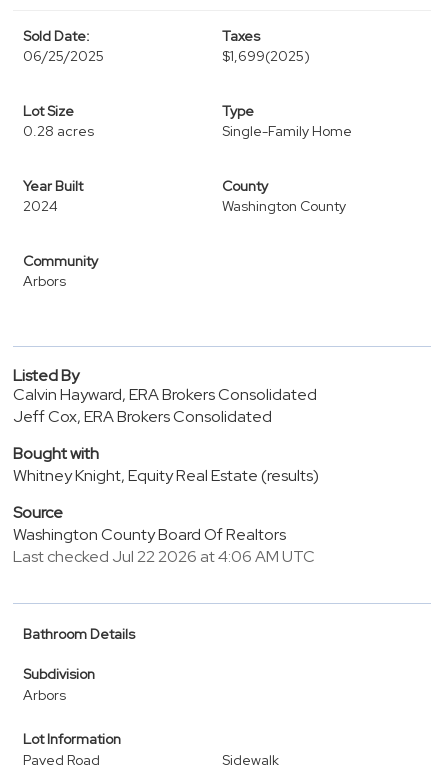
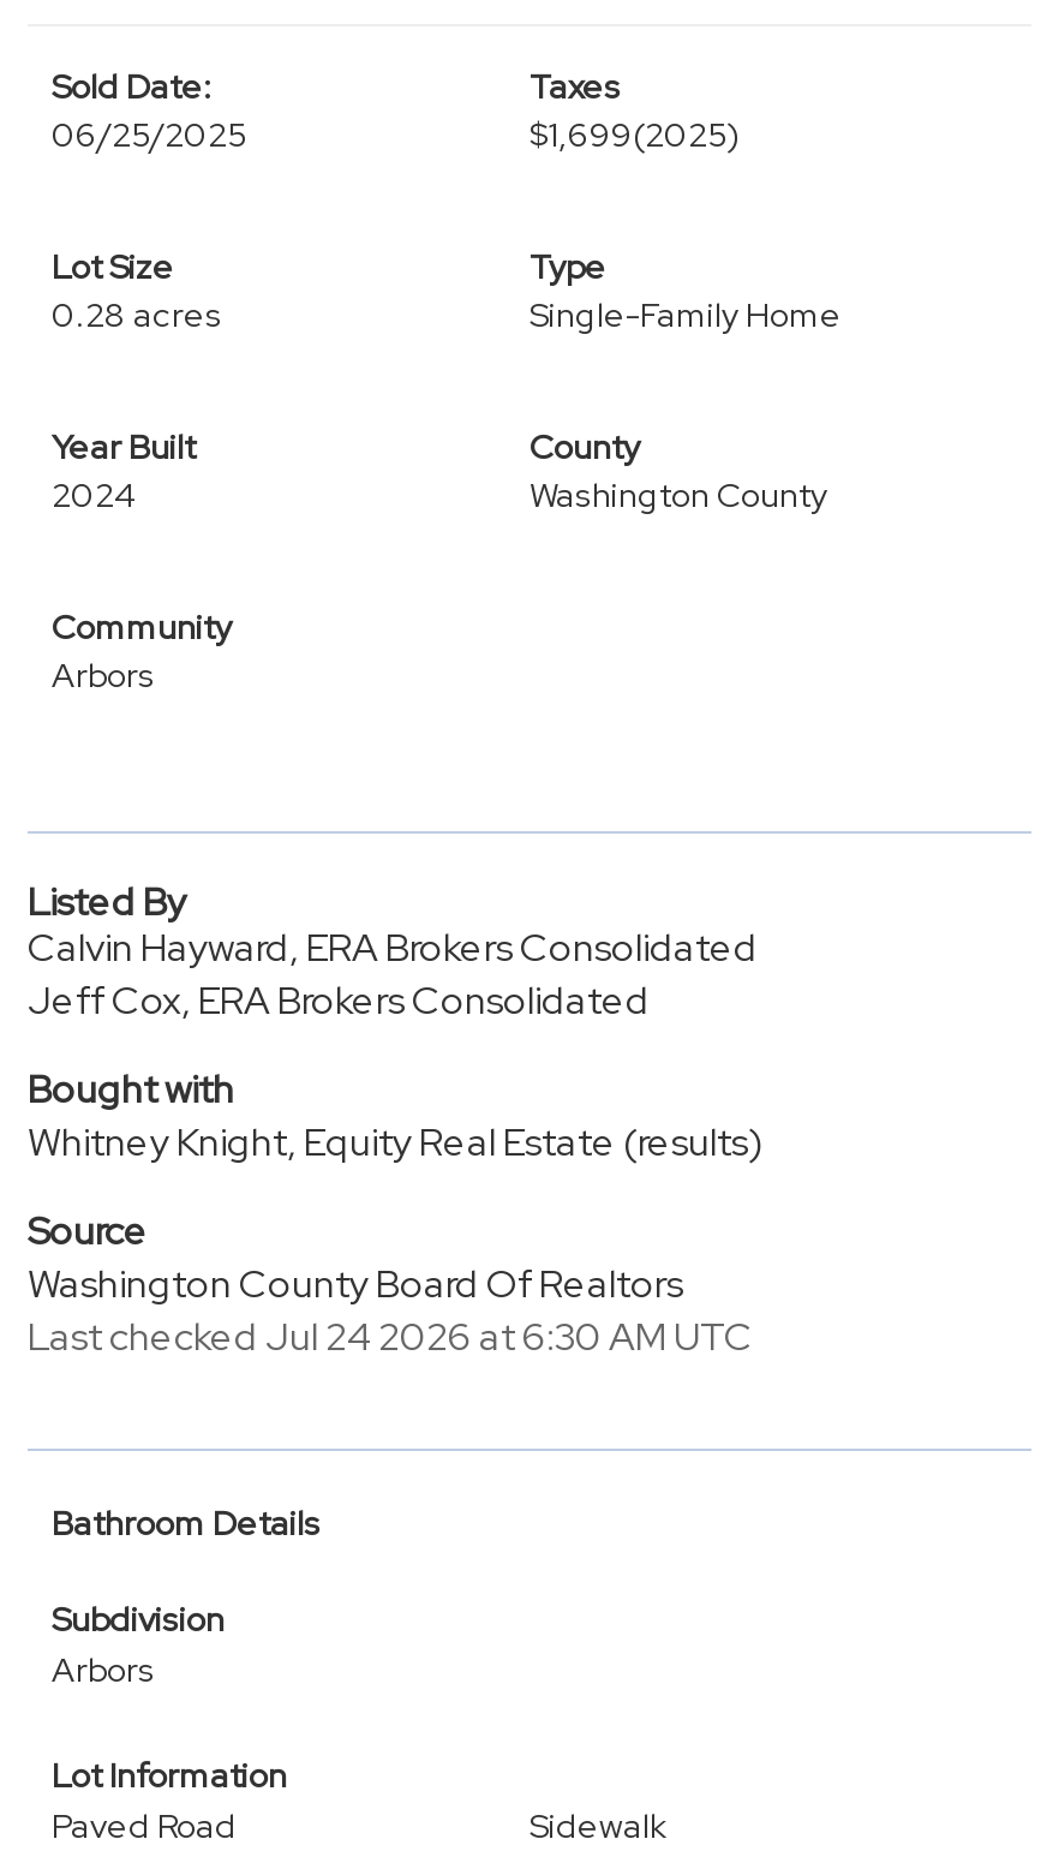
[13,546,315,567] Last checked Jul 22 2026 at 4:06 AM UTC -> [28,1312,753,1362] Last checked Jul 24 2026 at 6:30 AM UTC

